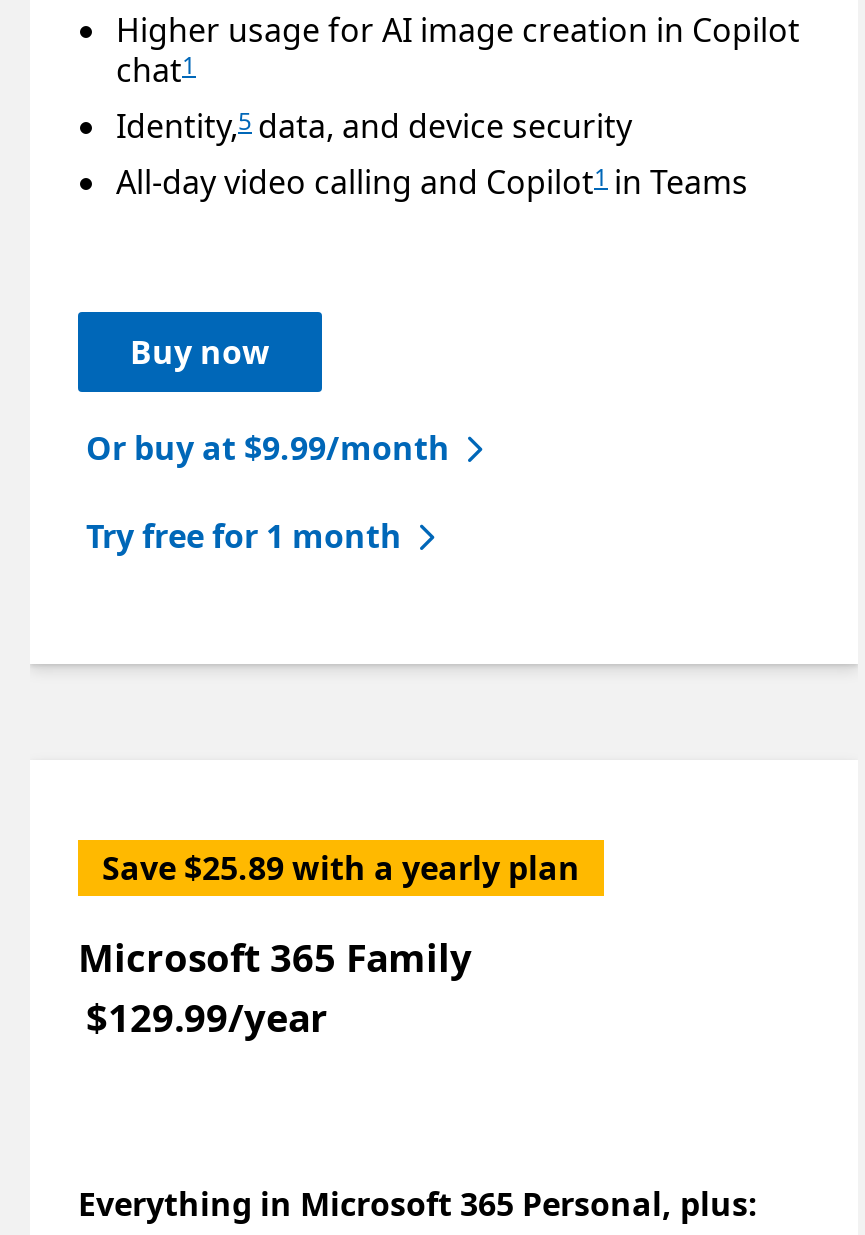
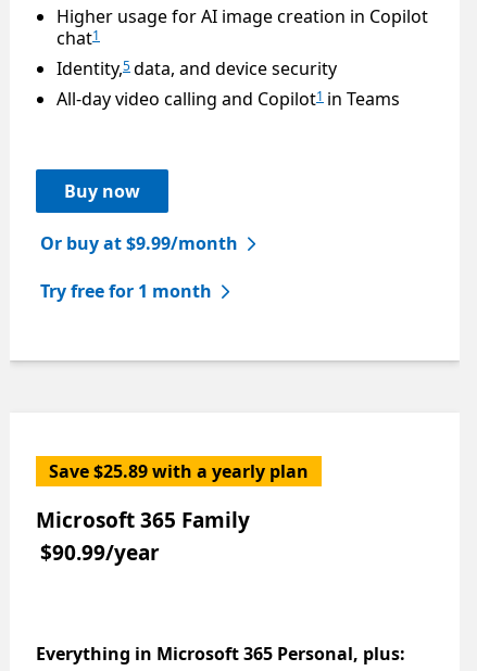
[86,992,328,1044] $129.99/year -> [40,539,160,567] $90.99/year

